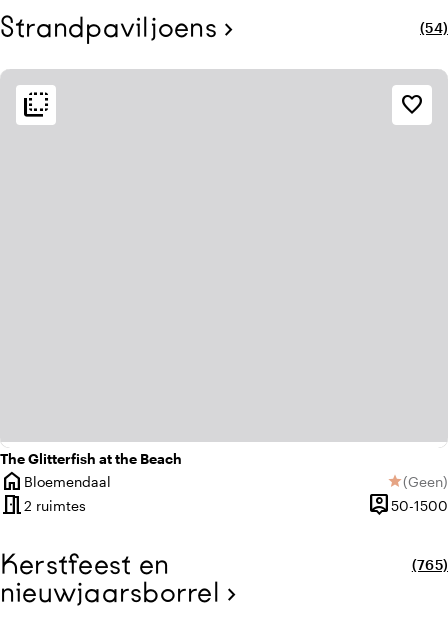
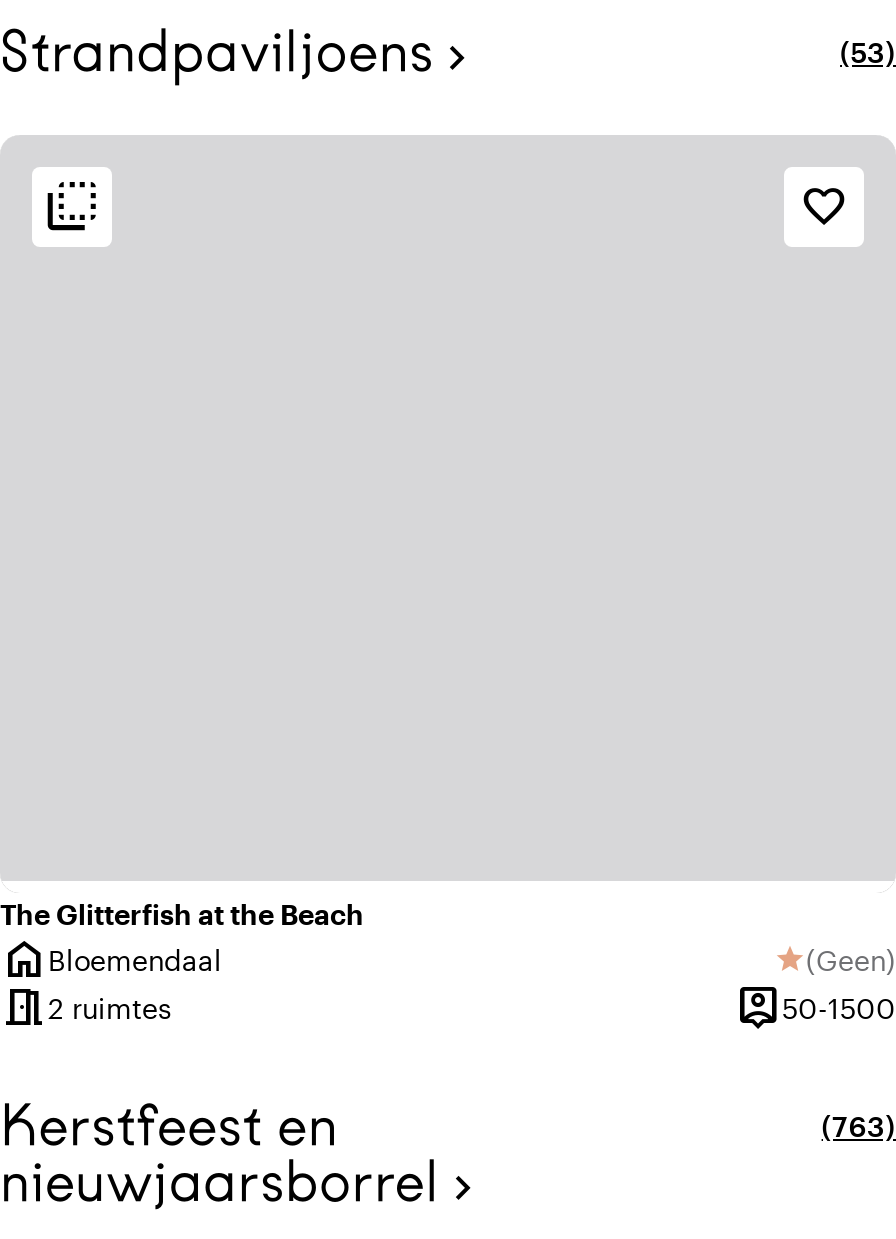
[420,19,448,36] (54) -> [840,36,896,70] (53)
[412,556,448,573] (765) -> [822,1109,896,1143] (763)

